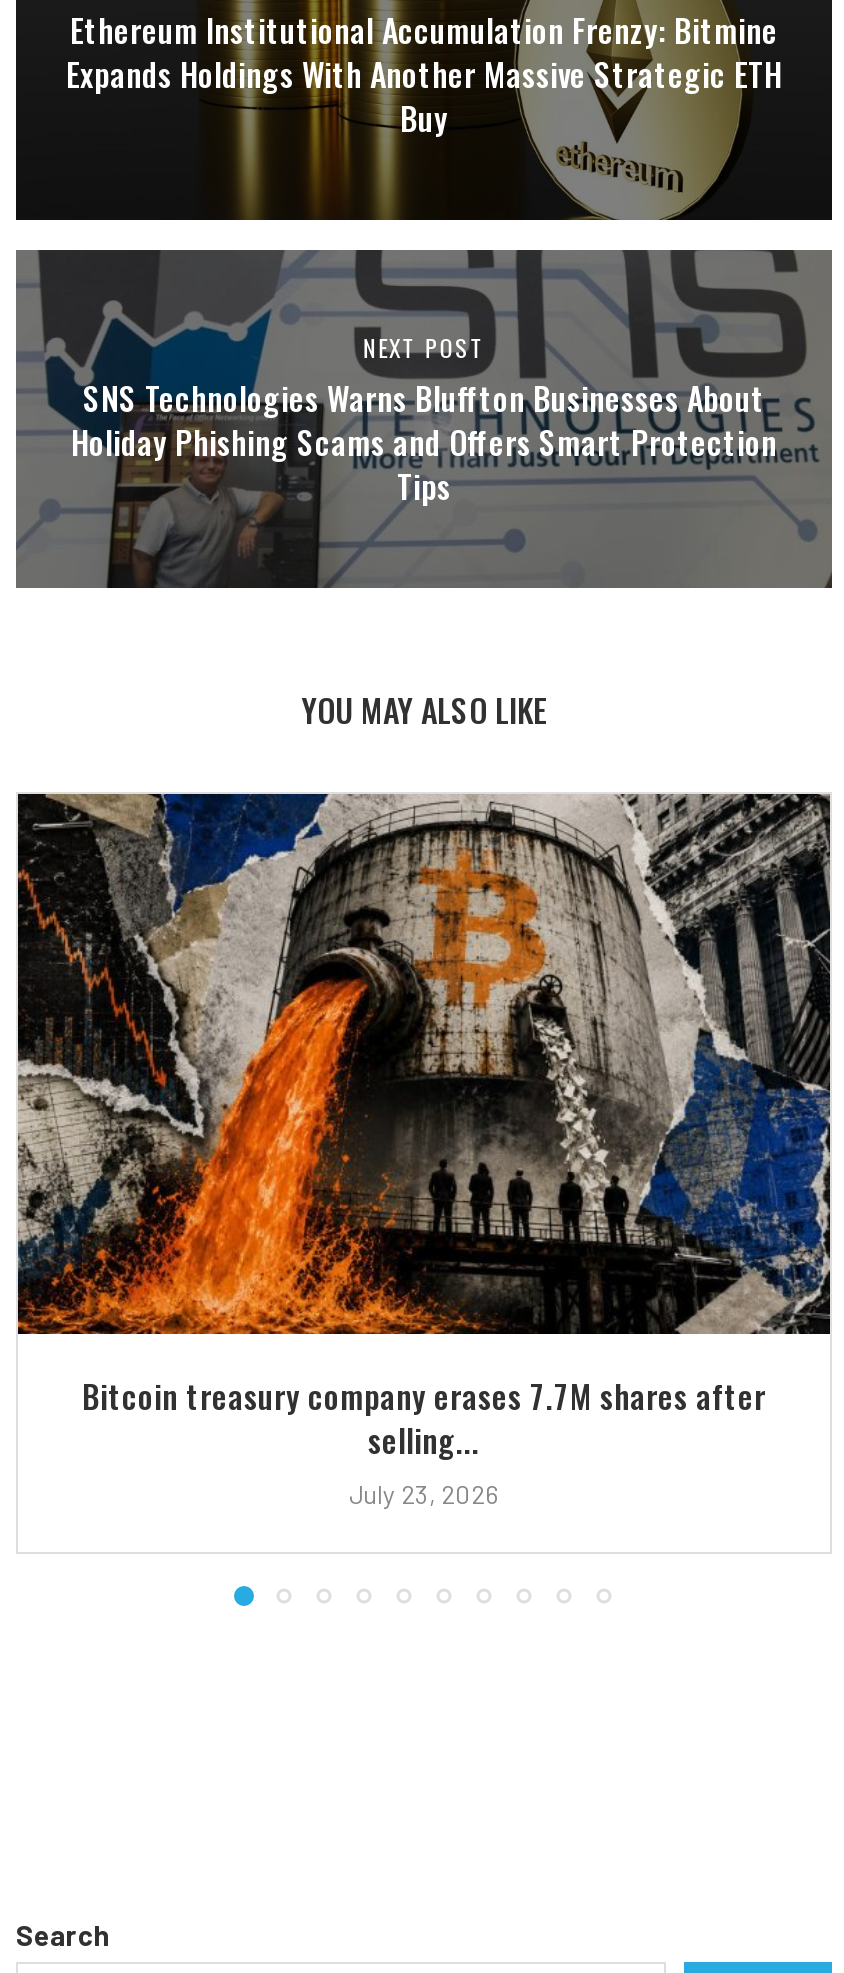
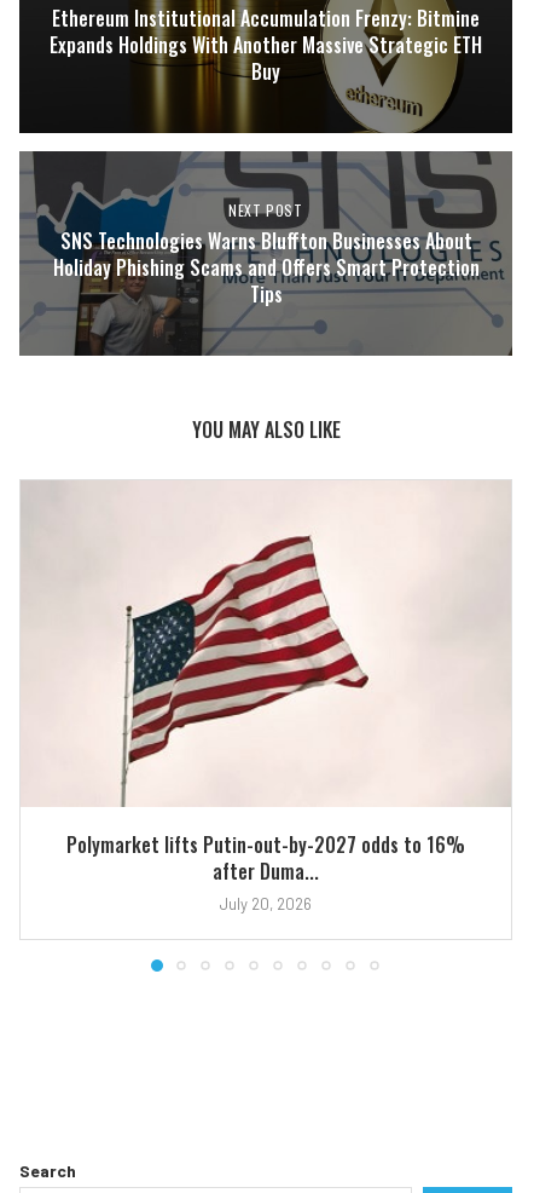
[16,792,832,1511] [image] | Bitcoin treasury company erases 7.7M shares after | selling... | July 23, 2026 -> [21,480,511,914] [image] | Polymarket lifts Putin-out-by-2027 odds to 16% | after Duma... | July 20, 2026

